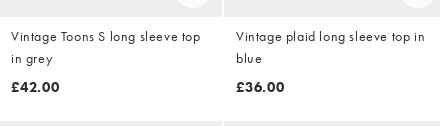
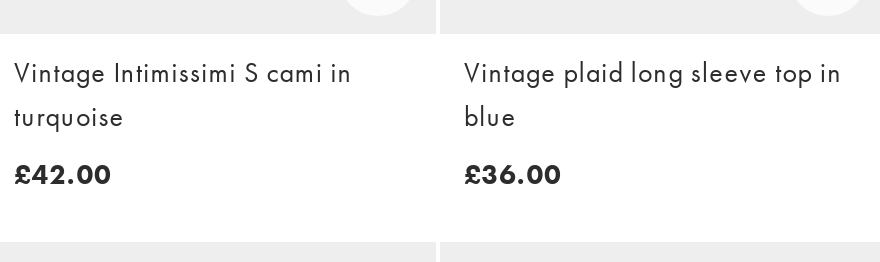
[11,27,201,67] Vintage Toons S long sleeve top | in grey -> [14,53,353,133] Vintage Intimissimi S cami in | turquoise

